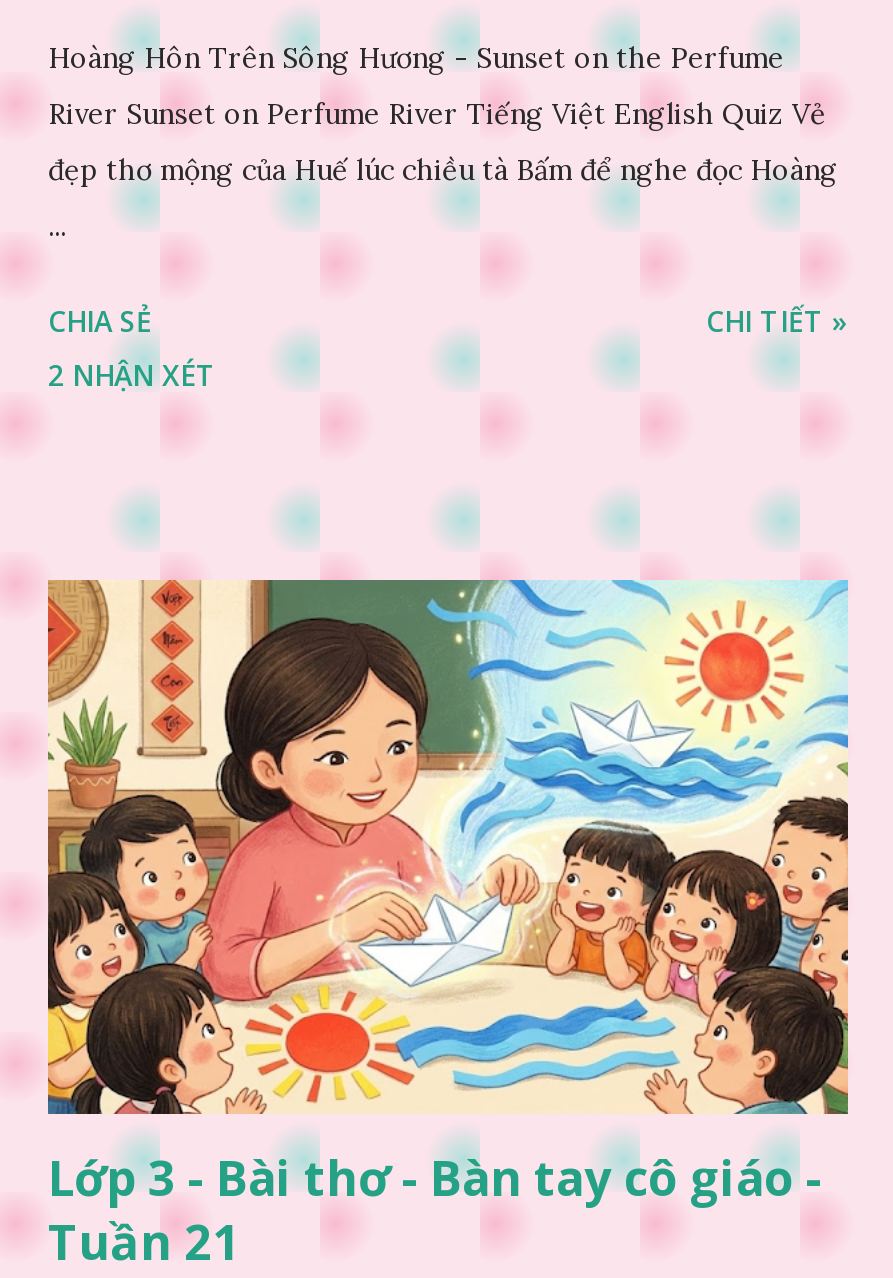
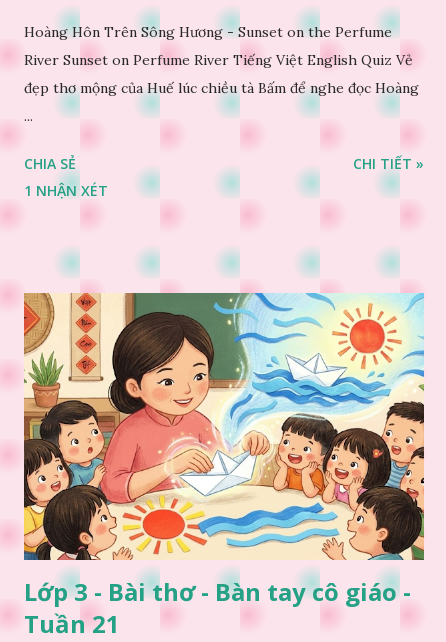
[48,356,216,394] 2 NHẬN XÉT -> [24,181,108,200] 1 NHẬN XÉT

